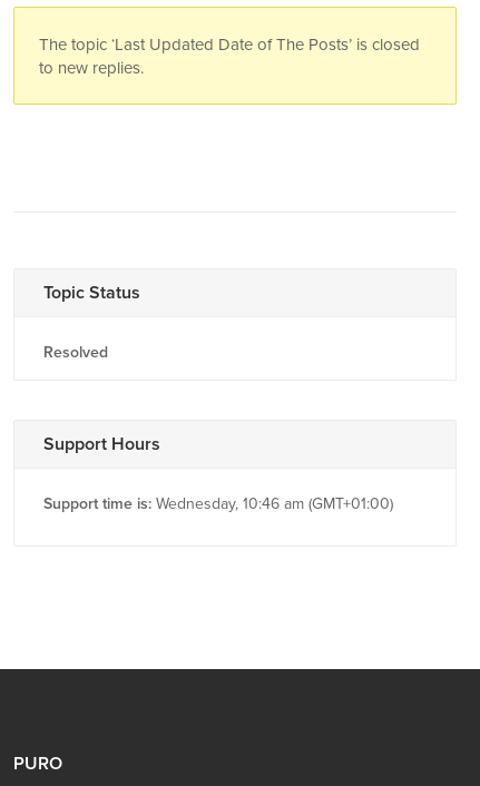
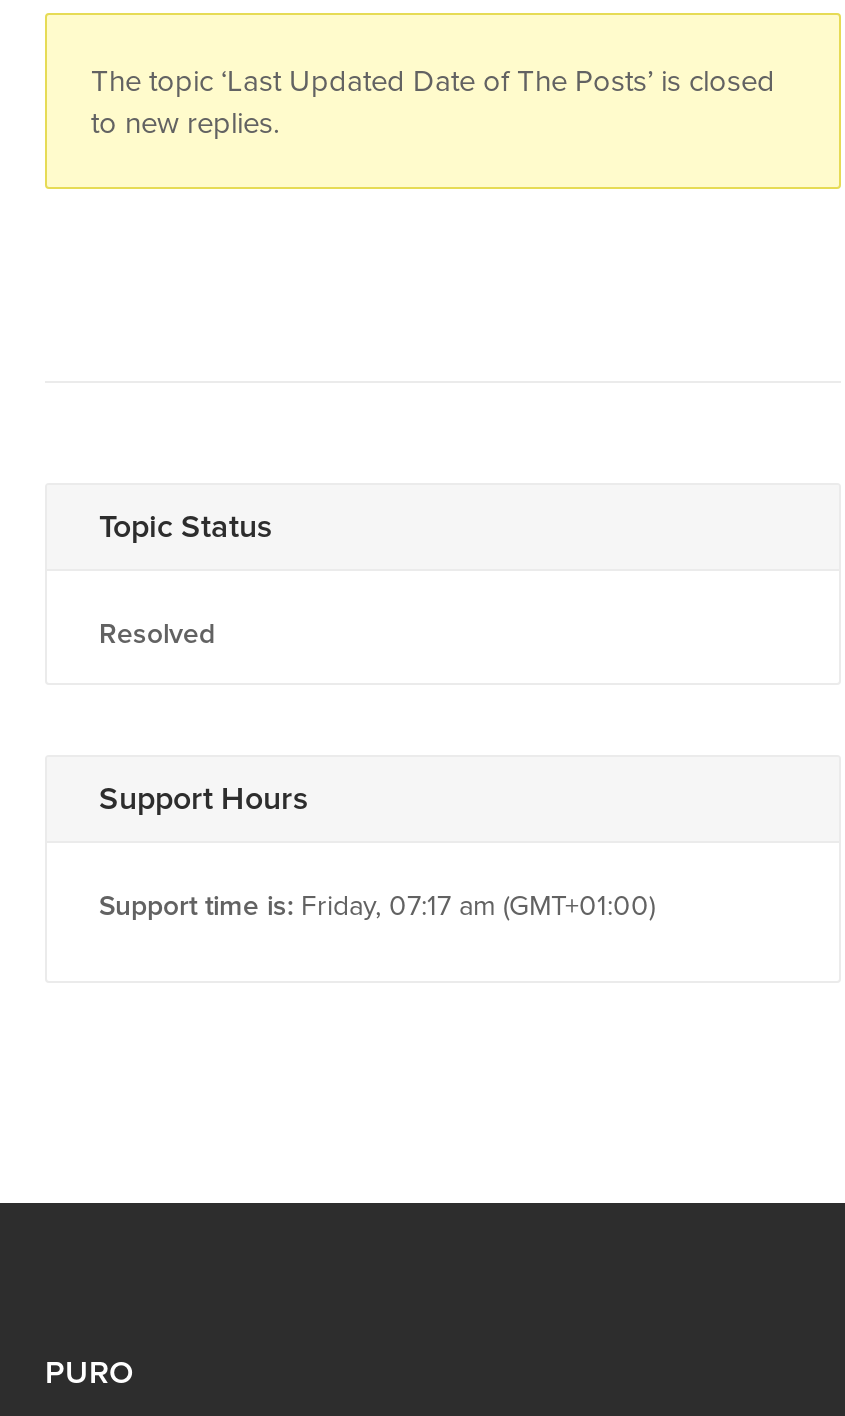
[43,494,393,513] Support time is: Wednesday, 10:46 am (GMT+01:00) -> [99,888,655,922] Support time is: Friday, 07:17 am (GMT+01:00)

